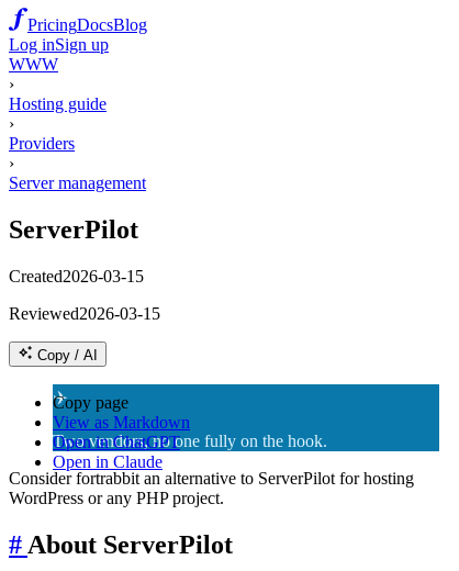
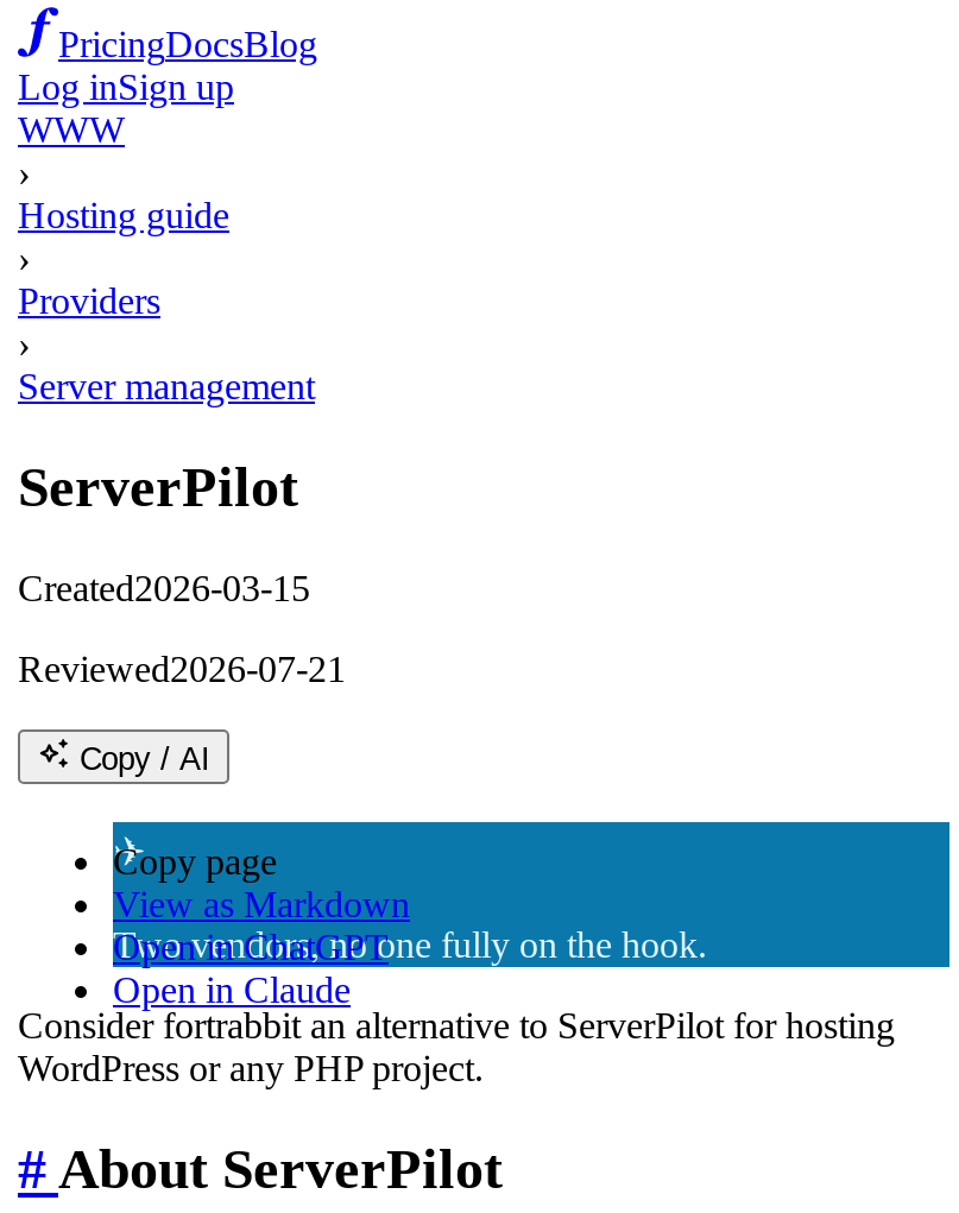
[9,304,160,323] Reviewed2026-03-15 -> [18,648,346,689] Reviewed2026-07-21

